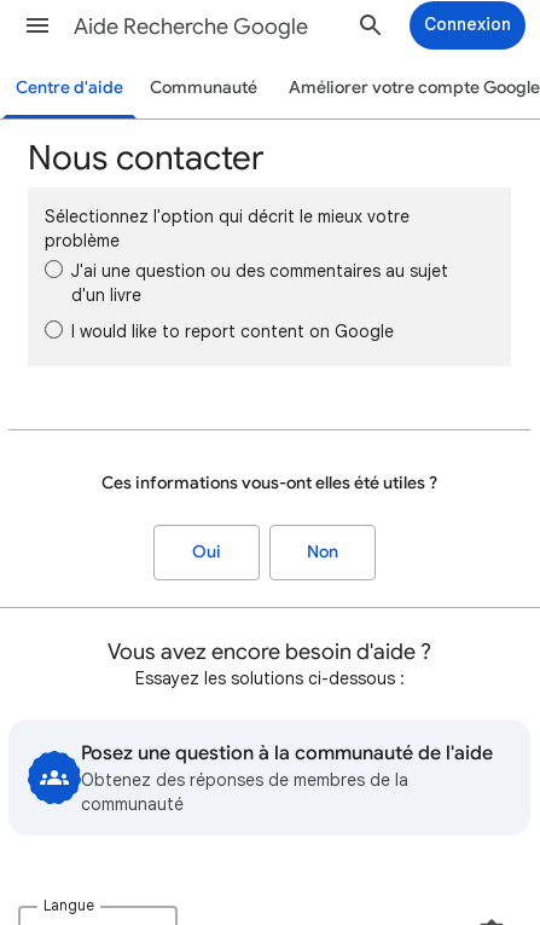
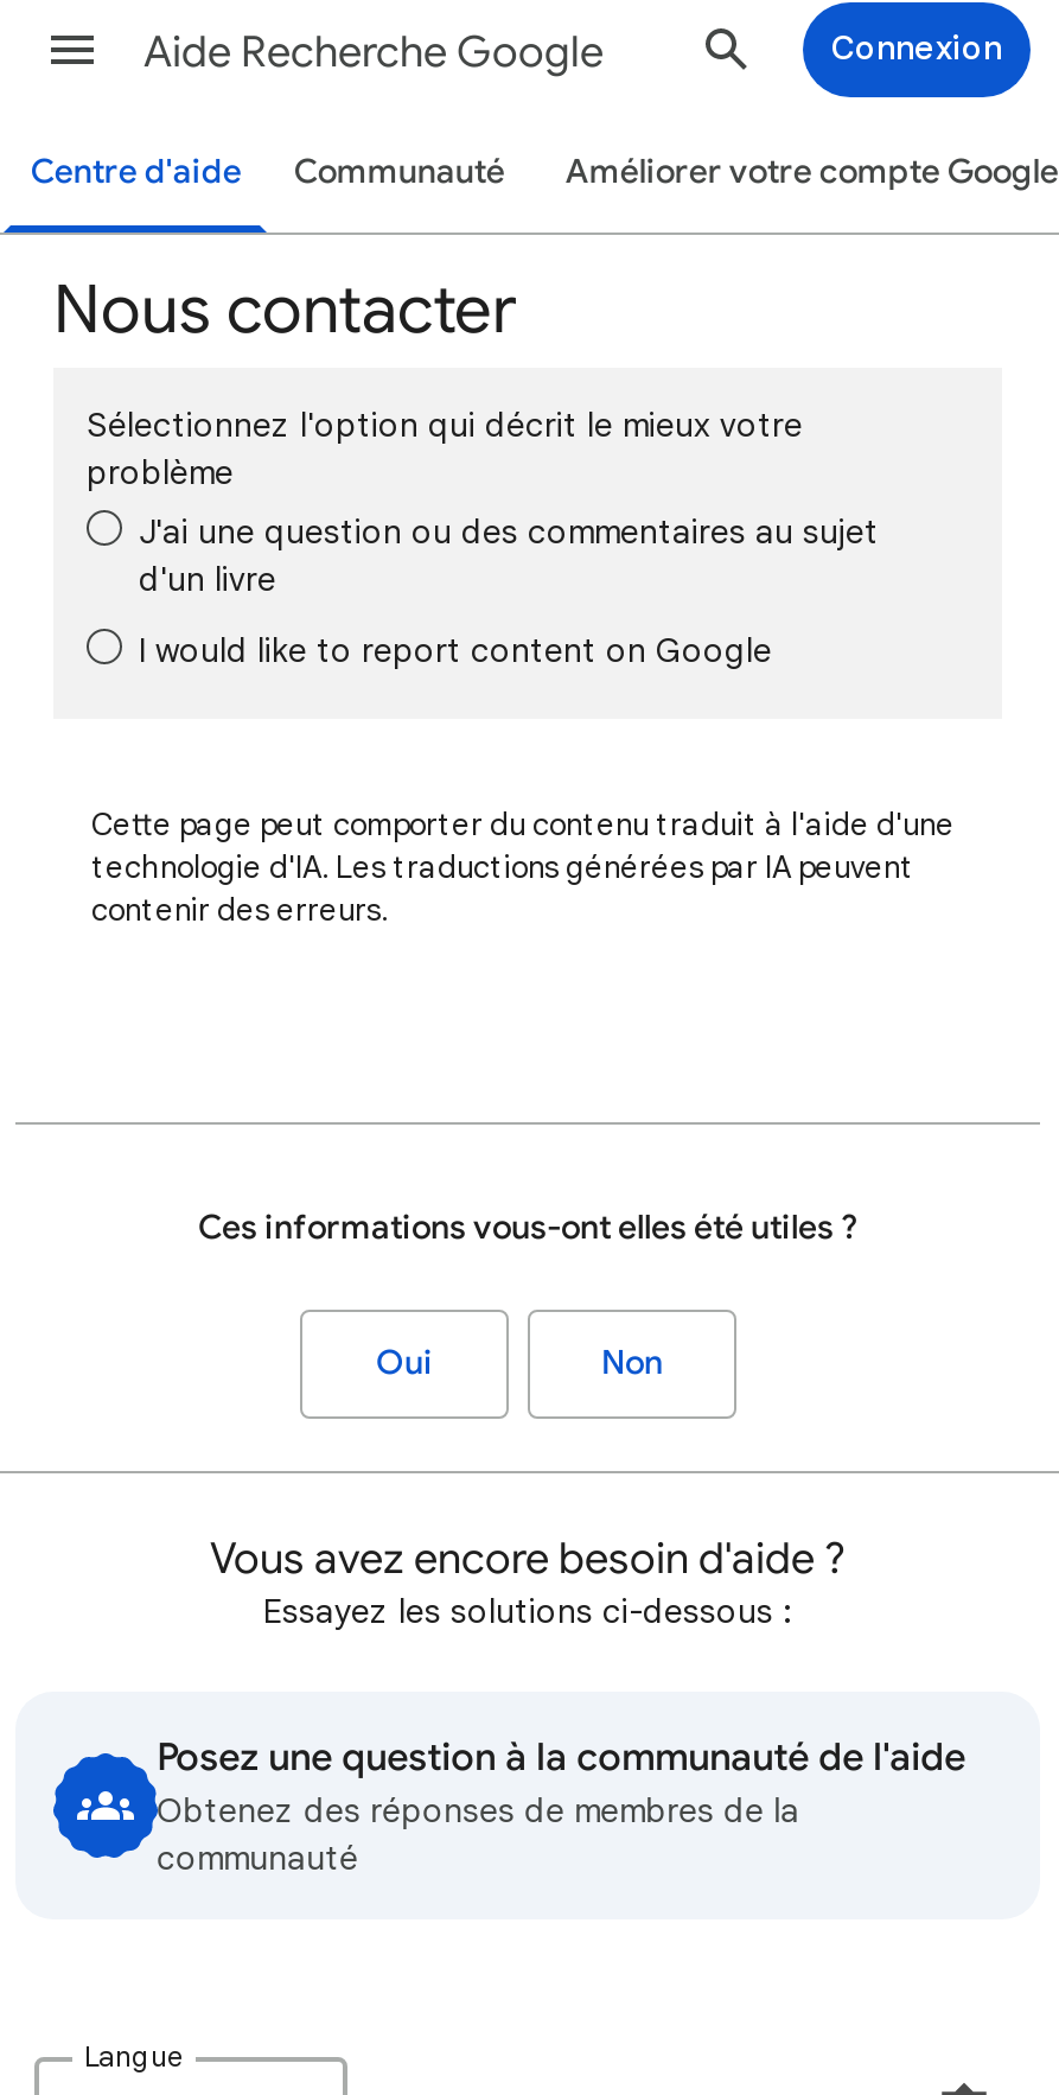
none -> [91,804,955,930] Cette page peut comporter du contenu traduit à l'aide d'une | technologie d'IA. Les traductions générées par IA peuvent | contenir des erreurs.

